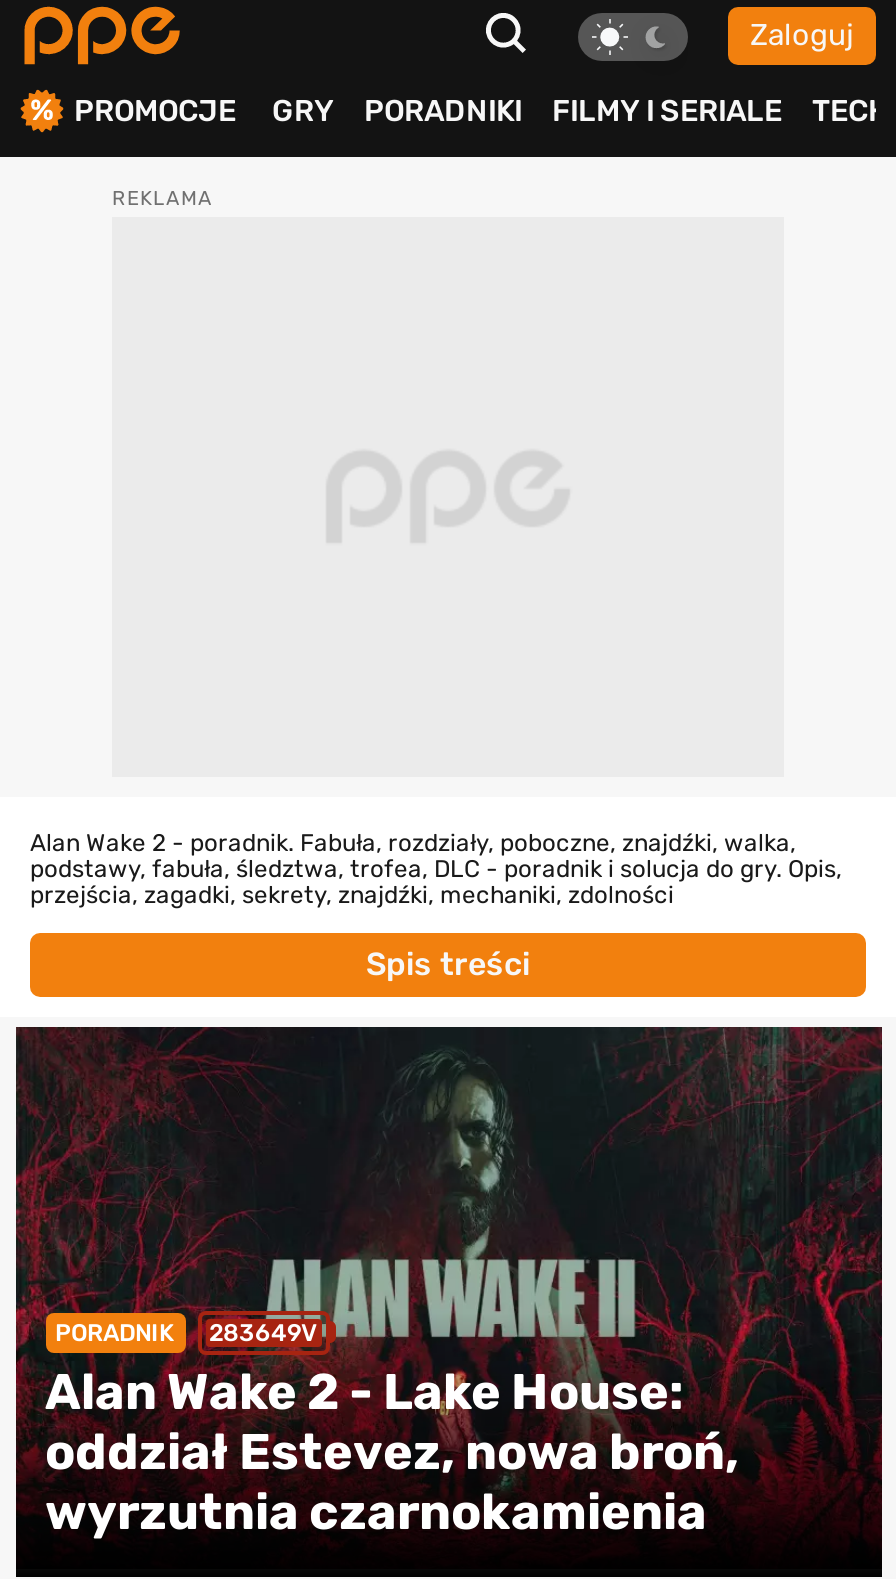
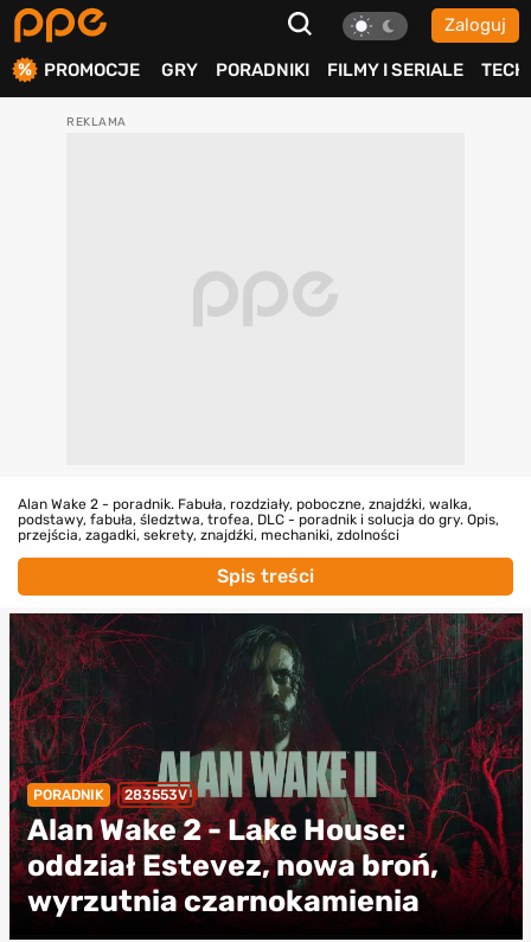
[55,1319,317,1347] PORADNIK 283649V -> [33,786,187,803] PORADNIK 283553V

